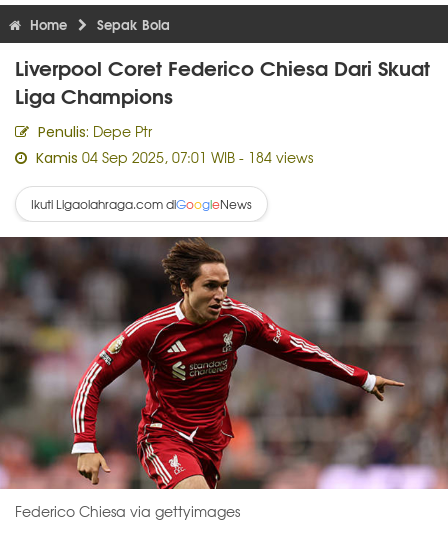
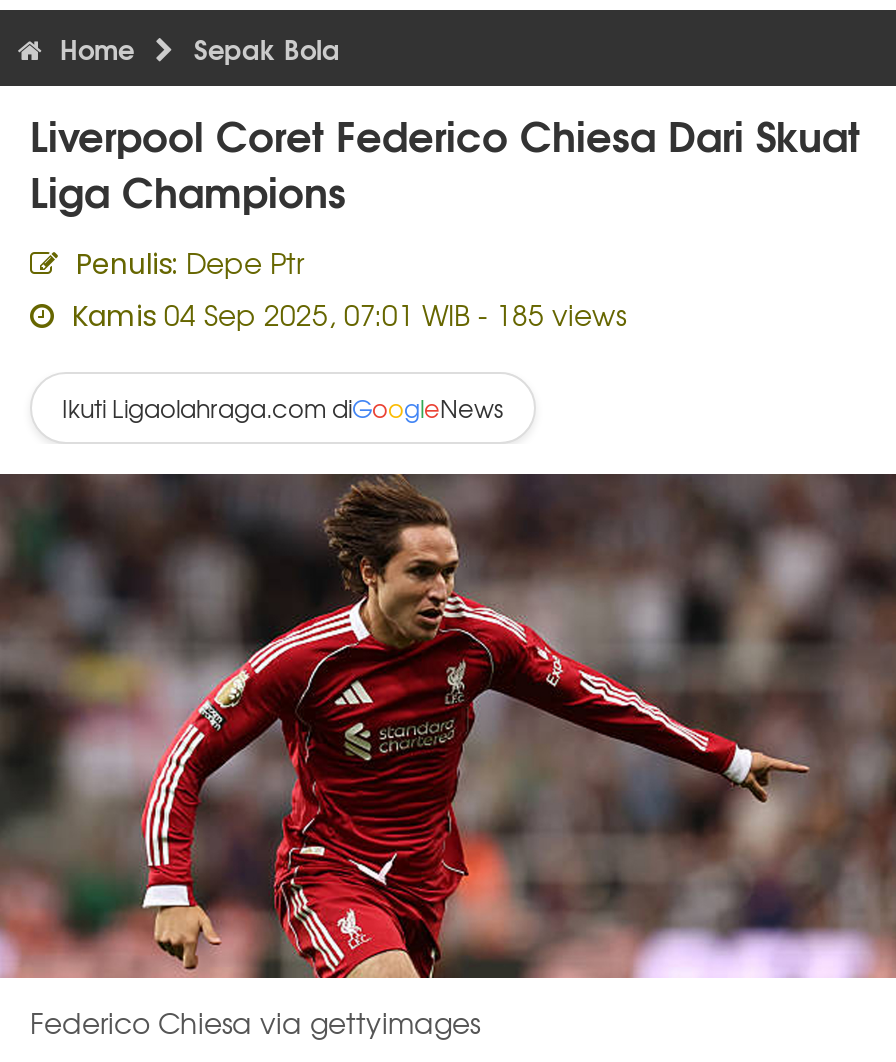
[32,147,313,167] Kamis 04 Sep 2025, 07:01 WIB - 184 views -> [64,294,626,334] Kamis 04 Sep 2025, 07:01 WIB - 185 views

